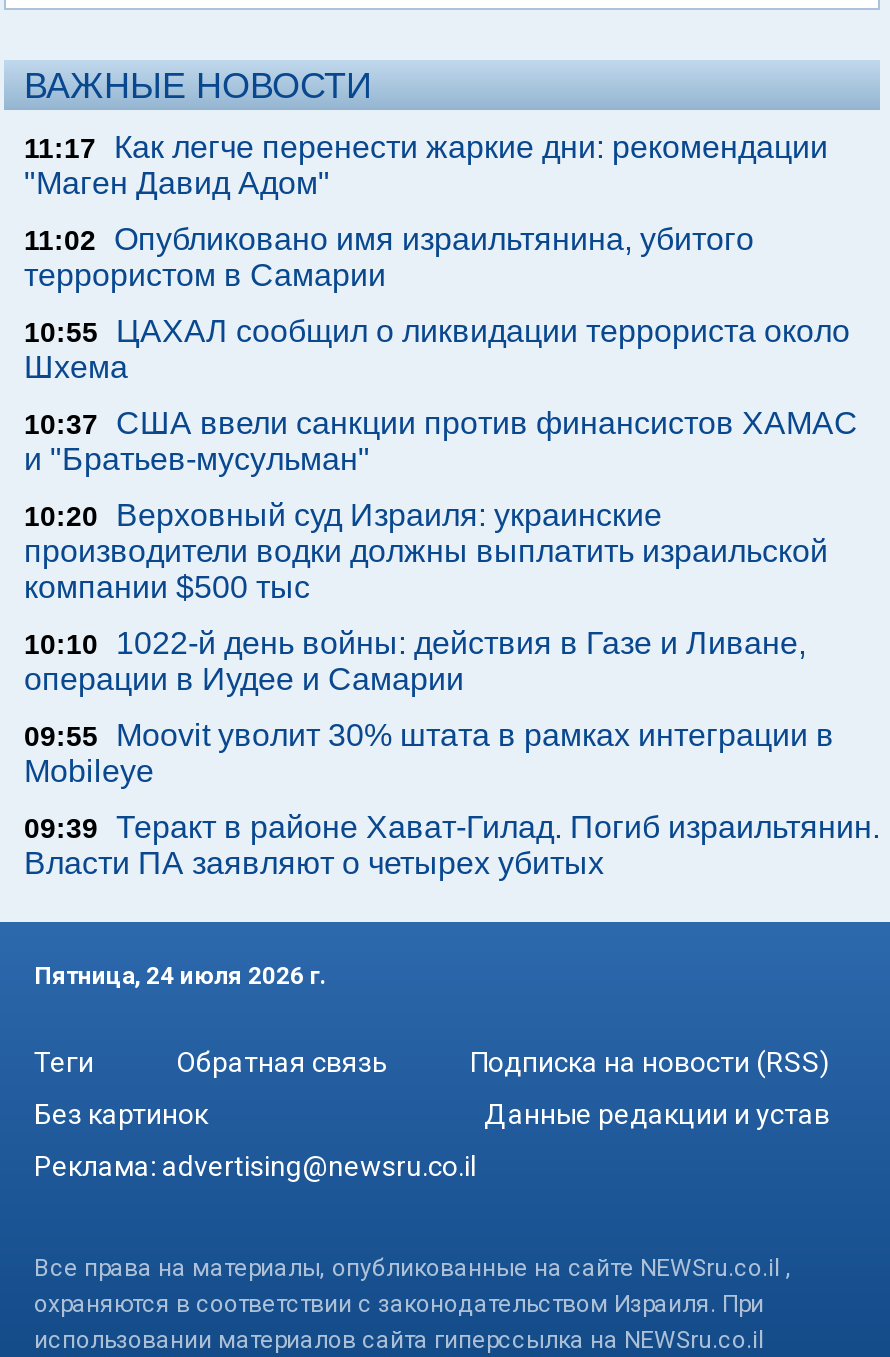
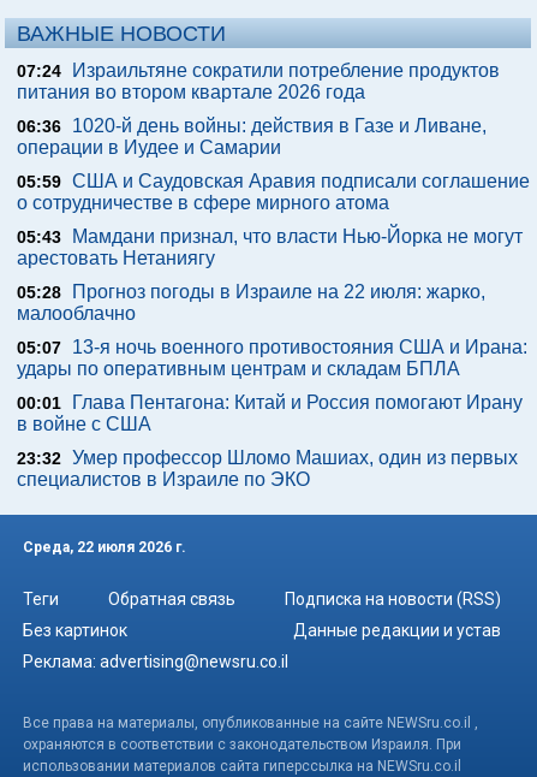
[24,130,858,660] 11:17 Как легче перенести жаркие дни: рекомендации | "Маген Давид Адом" | 11:02 Опубликовано имя израильтянина, убитого | террористом в Самарии | 10:55 ЦАХАЛ сообщил о ликвидации террориста около | Шхема | 10:37 США ввели санкции против финансистов ХАМАС | и "Братьев-мусульман" | 10:20 Верховный суд Израиля: украинские | производители водки должны выплатить израильской | компании $500 тыс | 10:10 1022-й день войны: действия в Газе и Ливане, -> [17,61,500,136] 07:24 Израильтяне сократили потребление продуктов | питания во втором квартале 2026 года | 06:36 1020-й день войны: действия в Газе и Ливане,
moved [24,662,464,696] -> [17,138,281,158]: операции в Иудее и Самарии
[24,718,880,990] 09:55 Moovit уволит 30% штата в рамках интеграции в | Mobileye | 09:39 Теракт в районе Хават-Гилад. Погиб израильтянин. | Власти ПА заявляют о четырех убитых | Пятница, 24 июля 2026 г. -> [17,171,530,556] 05:59 США и Саудовская Аравия подписали соглашение | о сотрудничестве в сфере мирного атома | 05:43 Мамдани признал, что власти Нью-Йорка не могут | арестовать Нетаниягу | 05:28 Прогноз погоды в Израиле на 22 июля: жарко, | малооблачно | 05:07 13-я ночь военного противостояния США и Ирана: | удары по оперативным центрам и складам БПЛА | 00:01 Глава Пентагона: Китай и Россия помогают Ирану | в войне с США | 23:32 Умер профессор Шломо Машиах, один из первых | специалистов в Израиле по ЭКО | Среда, 22 июля 2026 г.

